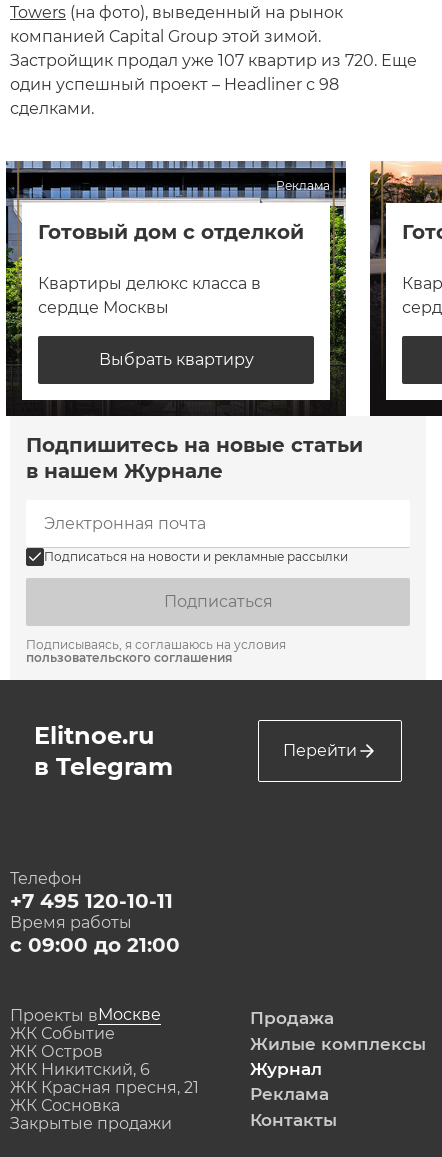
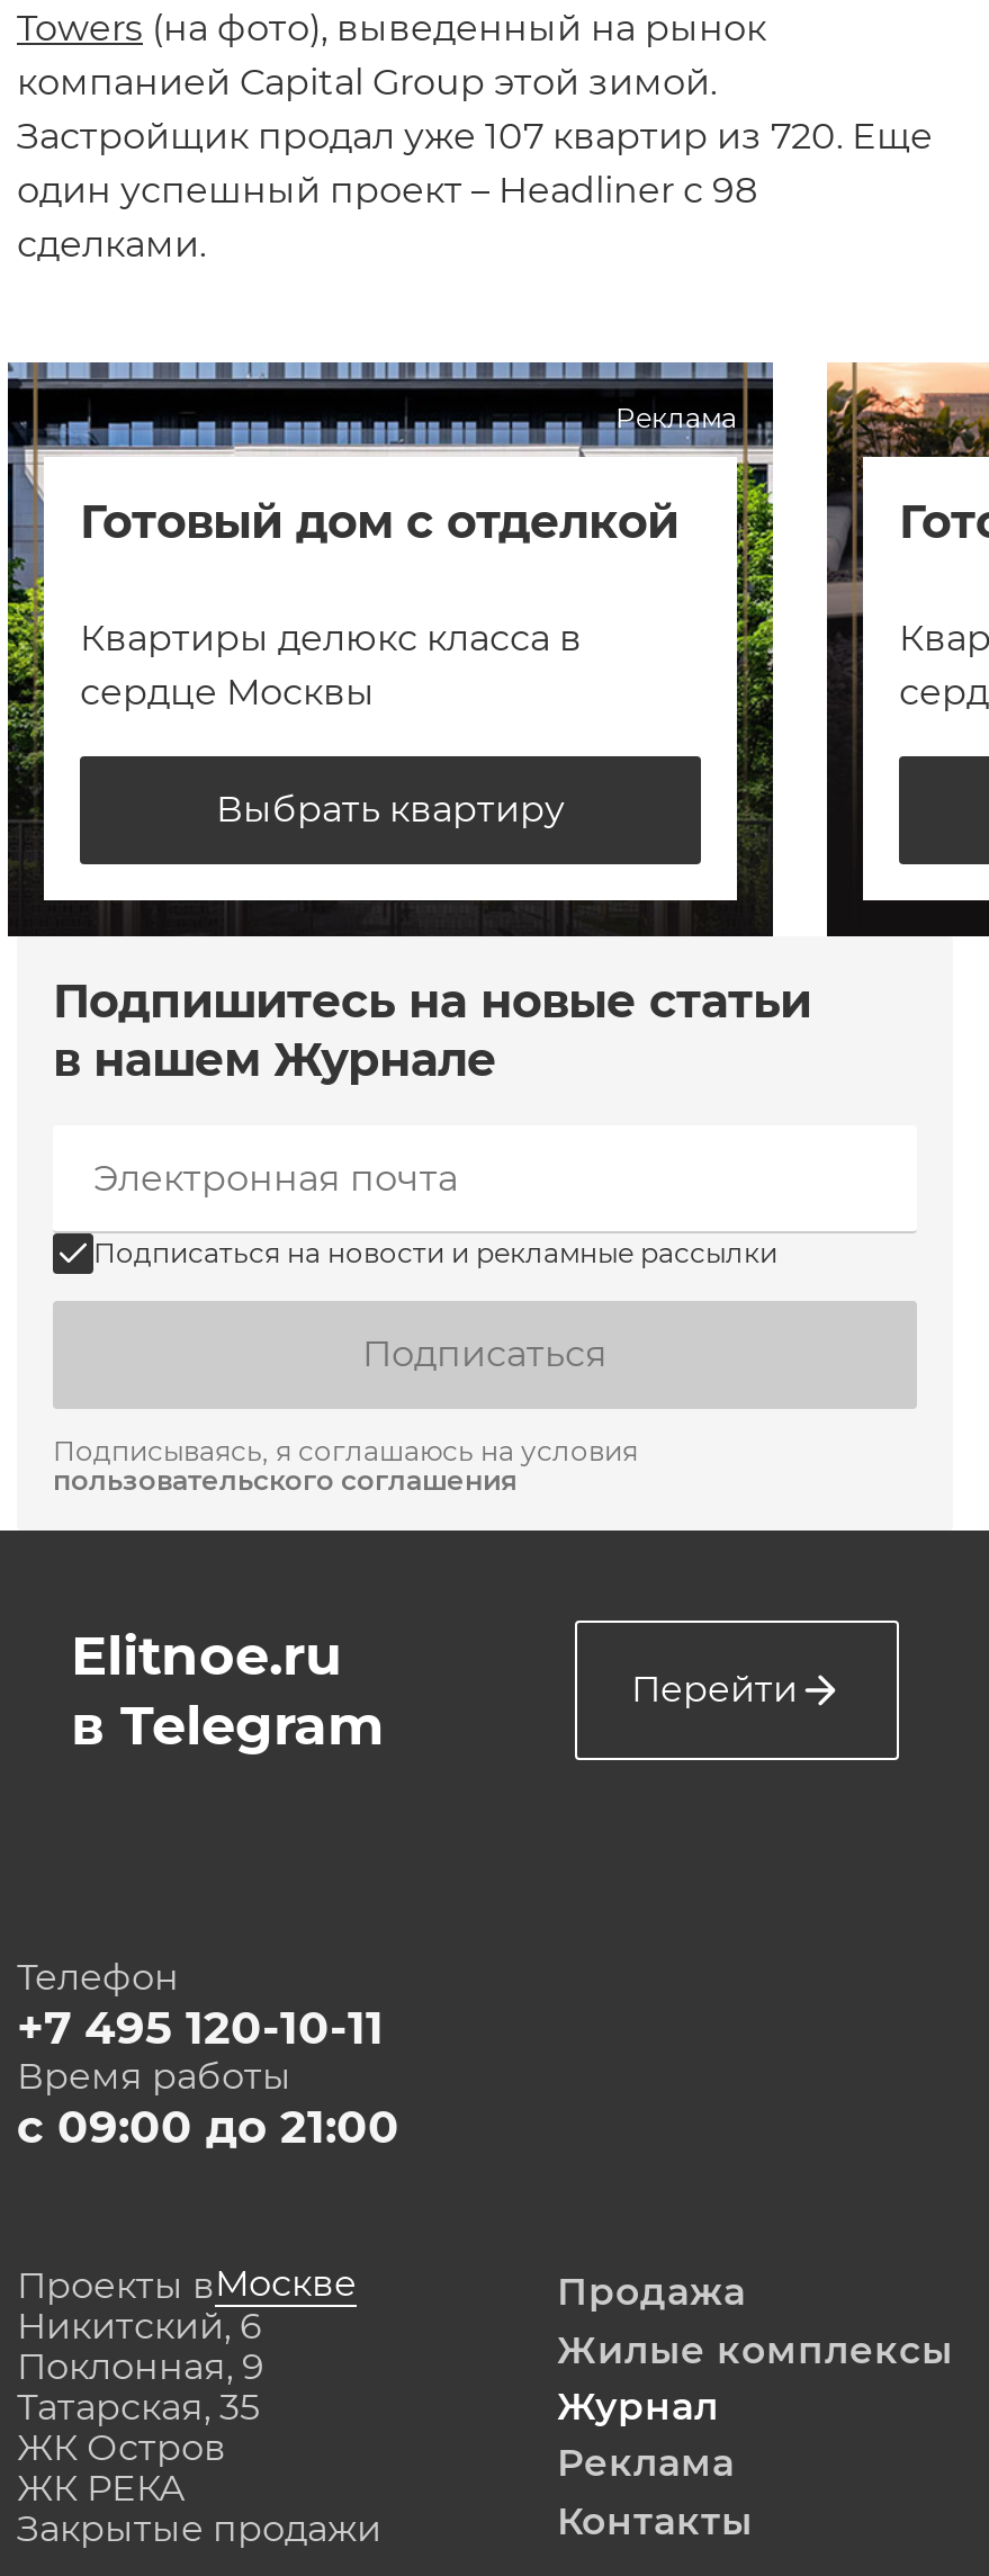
[10,1024,115,1043] ЖК Событие -> [17,2305,264,2429] Никитский, 6 | Поклонная, 9 | Татарская, 35
moved [10,1042,103,1061] -> [17,2426,226,2469]: ЖК Остров
[10,1060,199,1115] ЖК Никитский, 6 | ЖК Красная пресня, 21 | ЖК Сосновка -> [17,2467,186,2510] ЖК РЕКА

